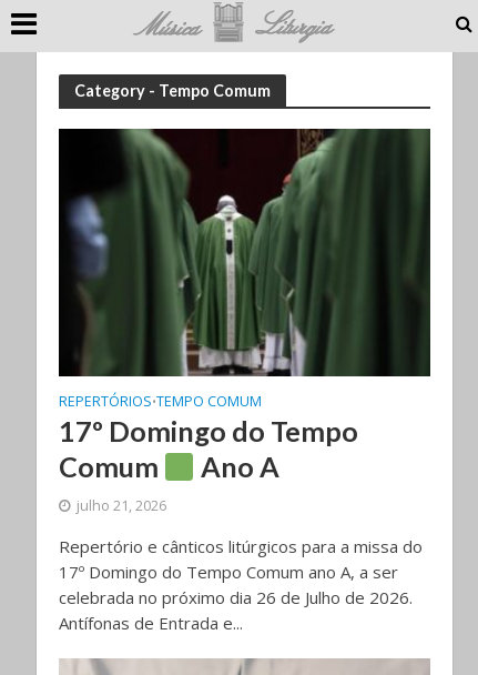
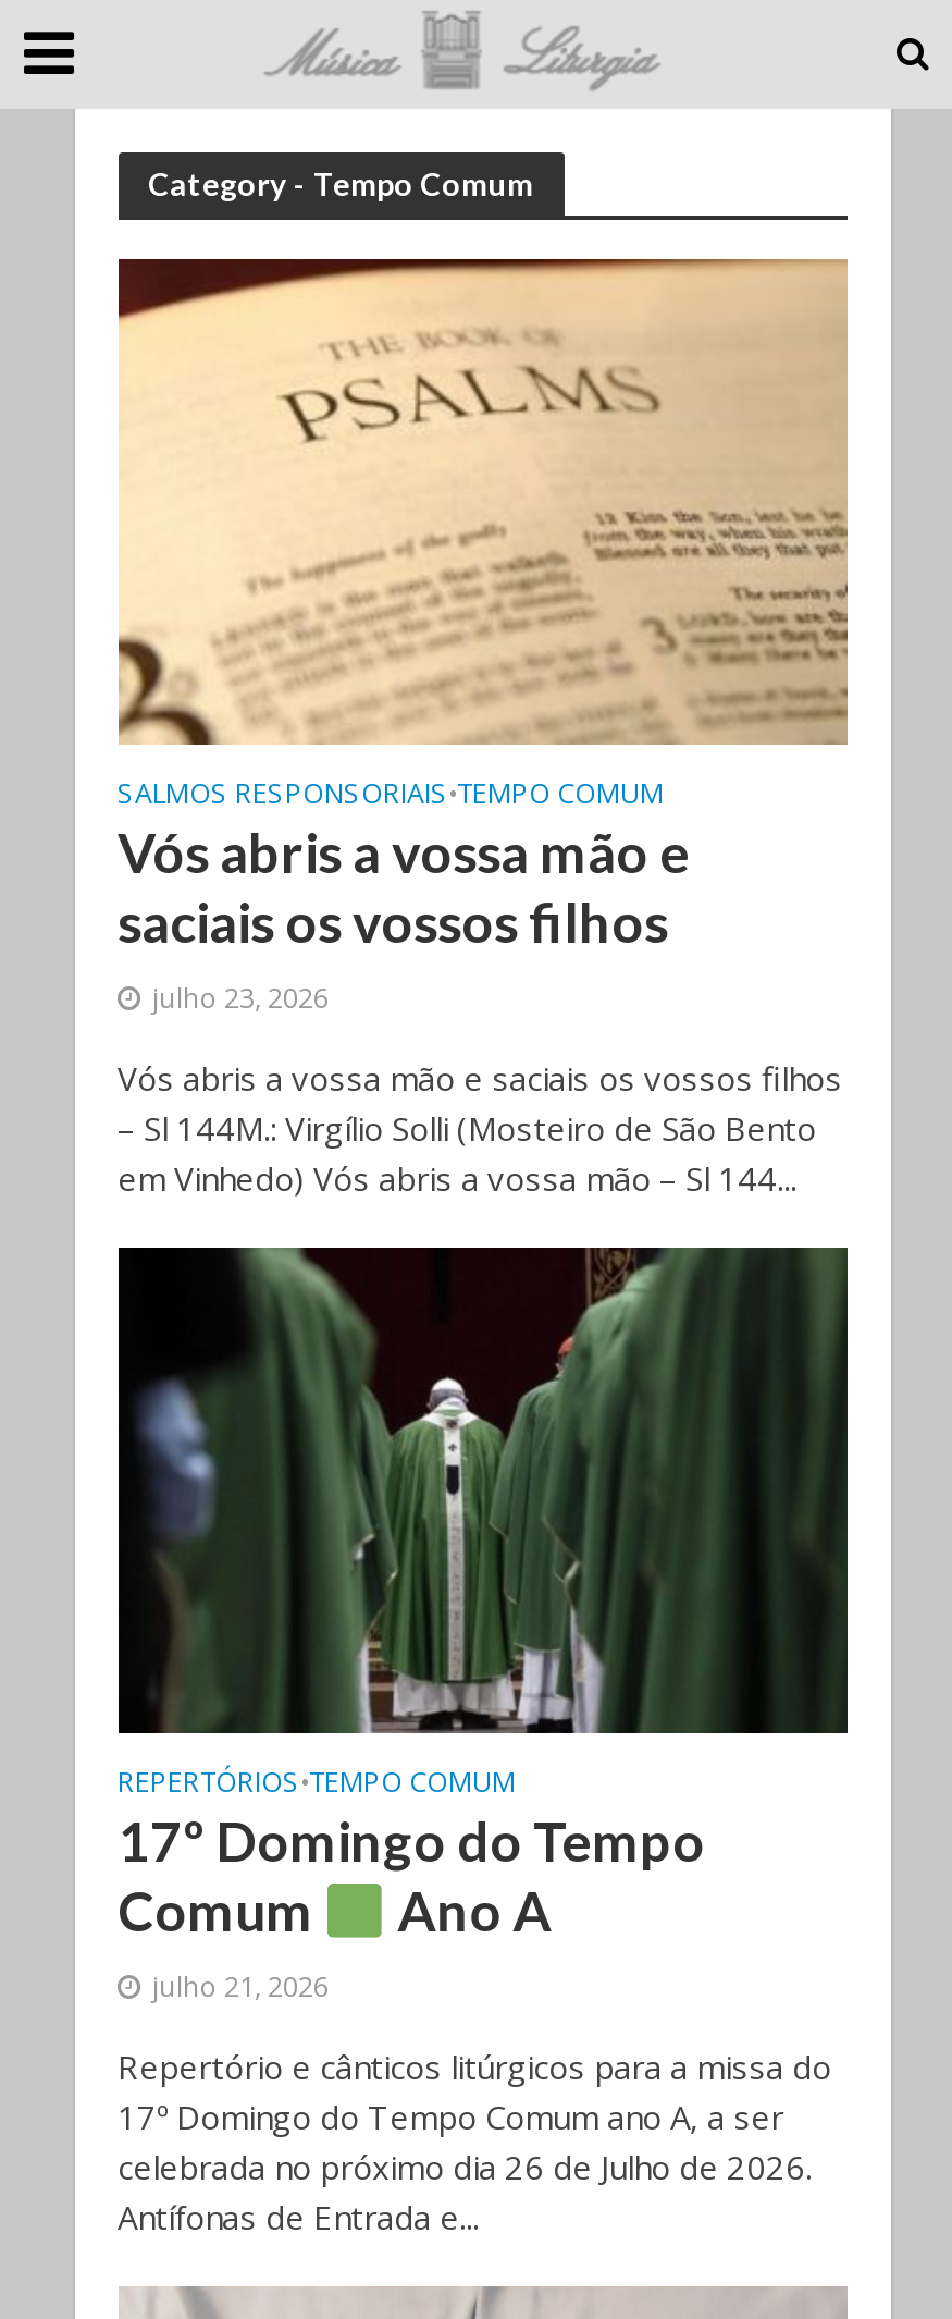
none -> [116,257,848,1200] [image] | SALMOS RESPONSORIAIS • TEMPO COMUM | Vós abris a vossa mão e | saciais os vossos filhos | julho 23, 2026 | Vós abris a vossa mão e saciais os vossos filhos | – Sl 144M.: Virgílio Solli (Mosteiro de São Bento | em Vinhedo) Vós abris a vossa mão – Sl 144...

